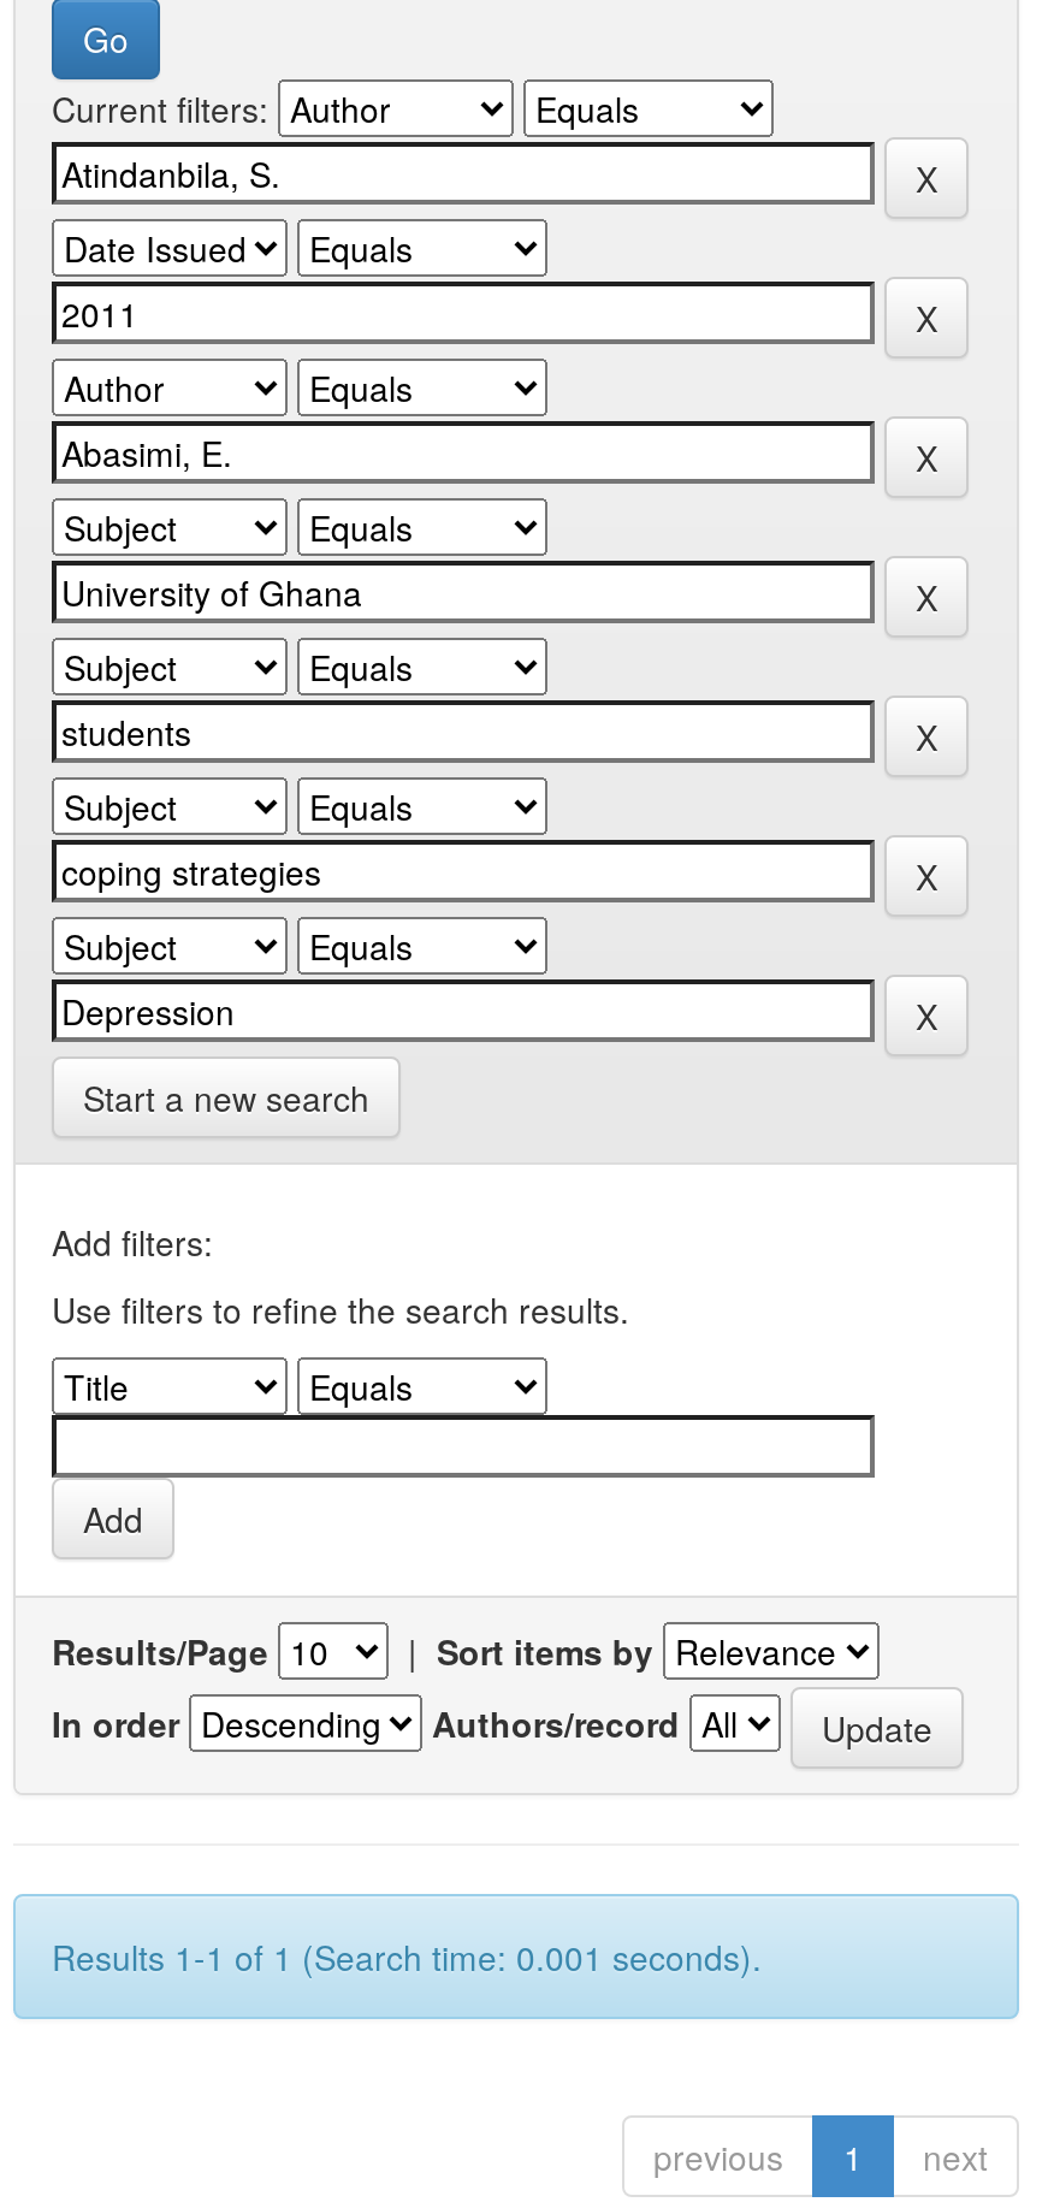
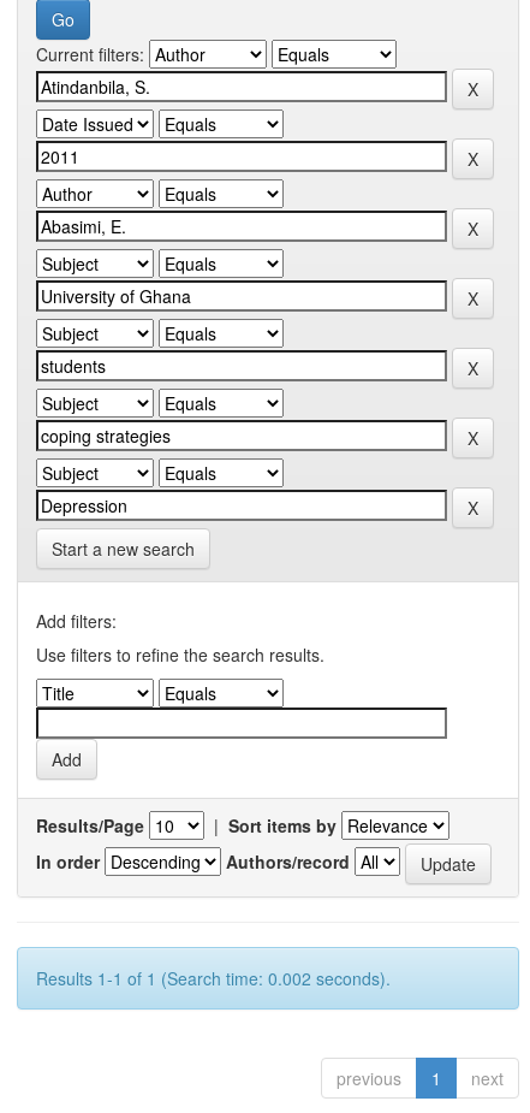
[52,1932,762,1981] Results 1-1 of 1 (Search time: 0.001 seconds). -> [36,966,391,990] Results 1-1 of 1 (Search time: 0.002 seconds).

